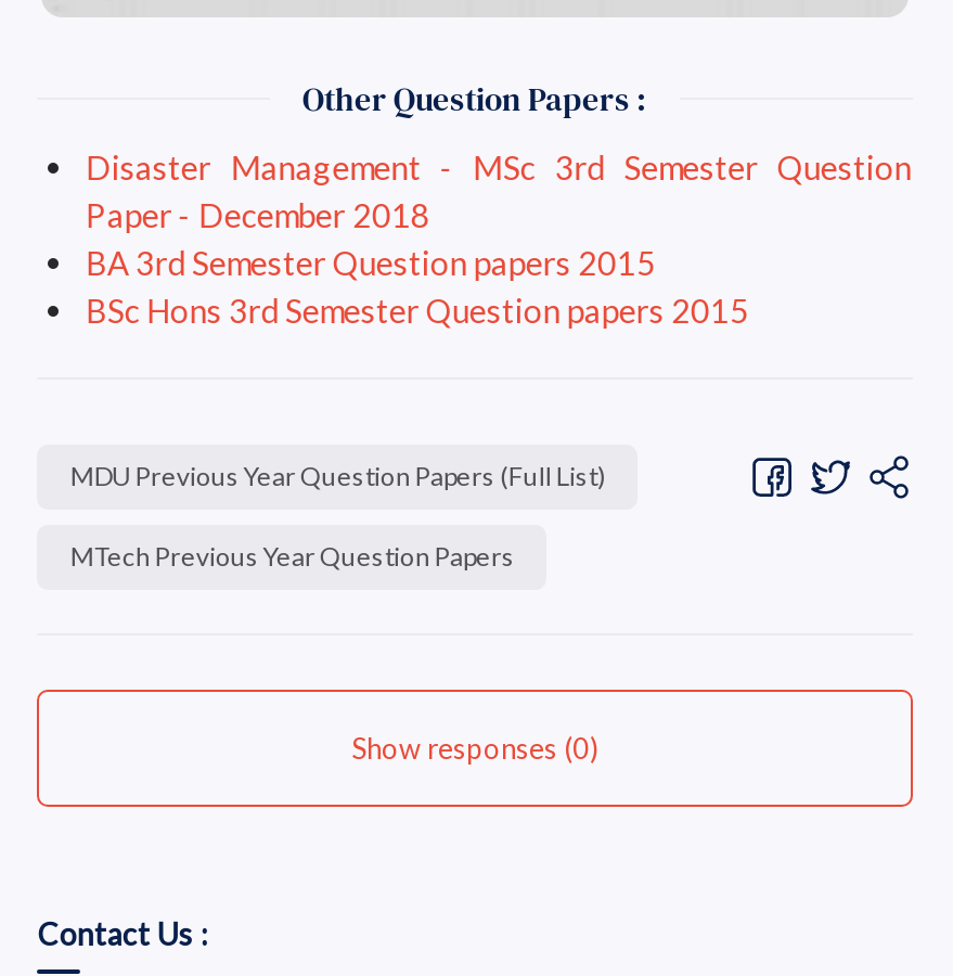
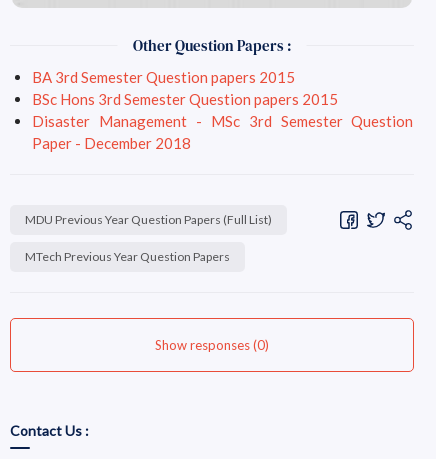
moved [85,148,912,235] -> [32,112,413,152]: Disaster Management - MSc 3rd Semester Question | Paper - December 2018
moved [85,243,749,330] -> [32,68,338,108]: BA 3rd Semester Question papers 2015 | BSc Hons 3rd Semester Question papers 2015

